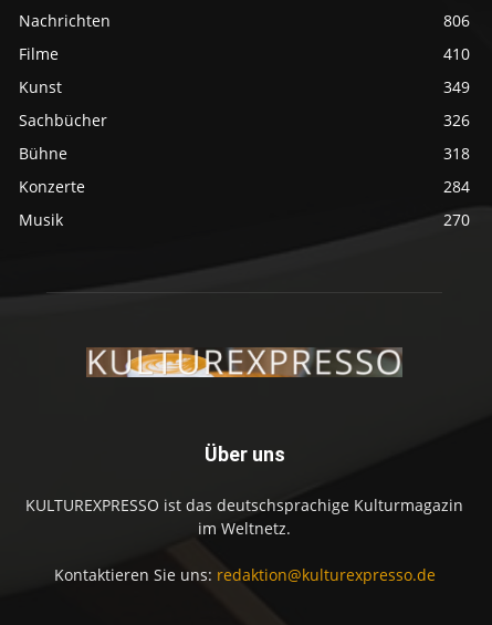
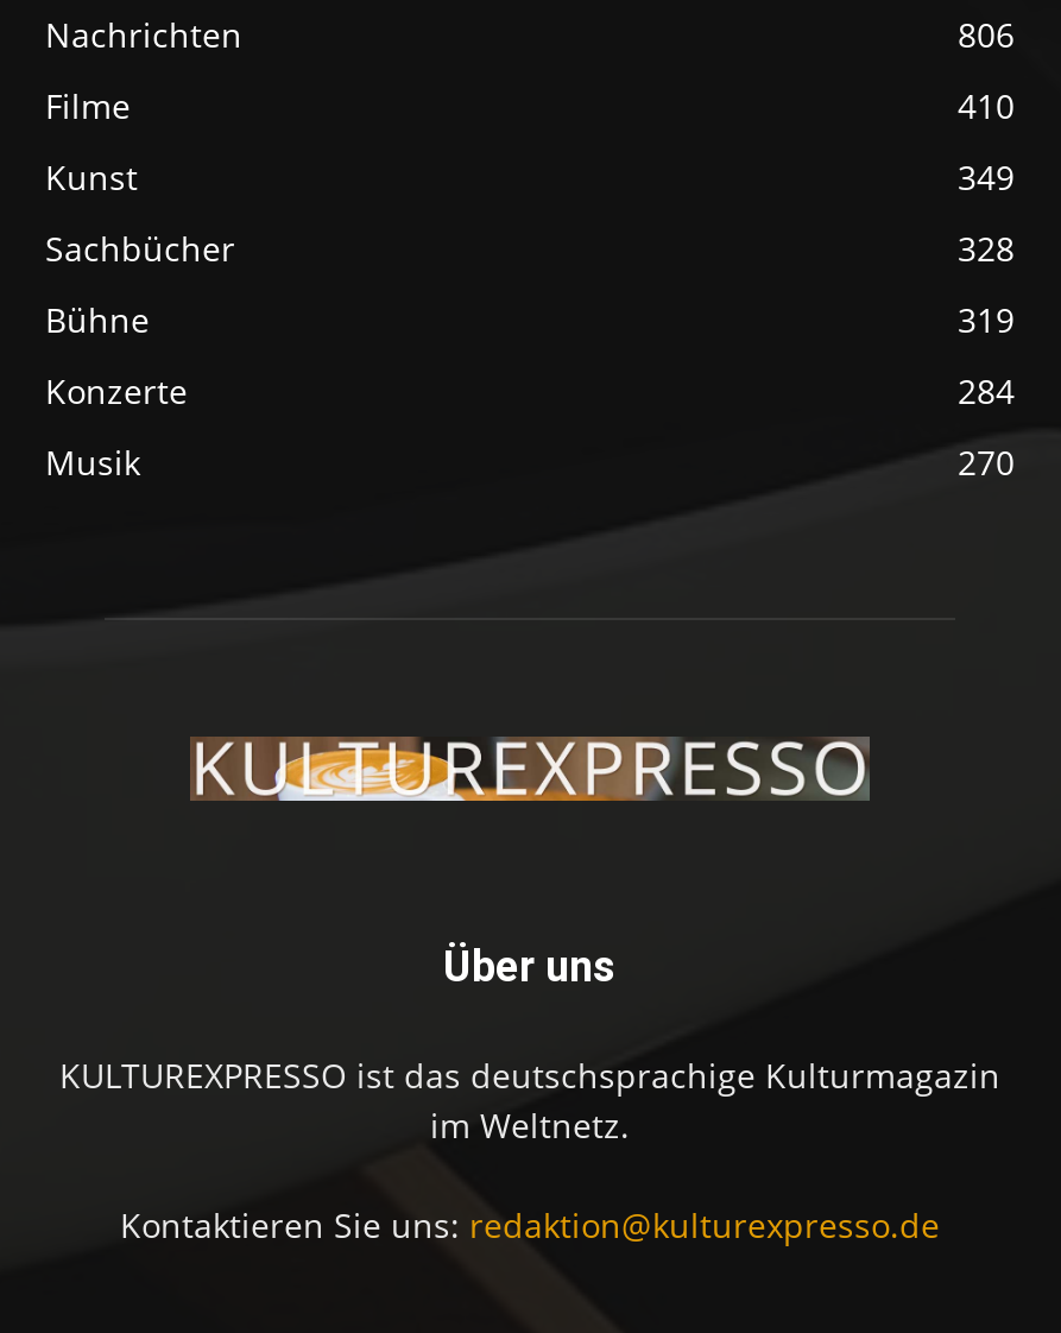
[443,110,470,131] 326 -> [958,226,1015,271] 328
[443,143,470,164] 318 -> [958,297,1015,342] 319

